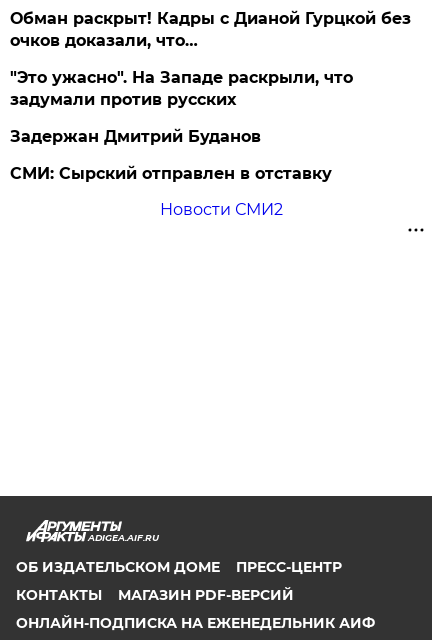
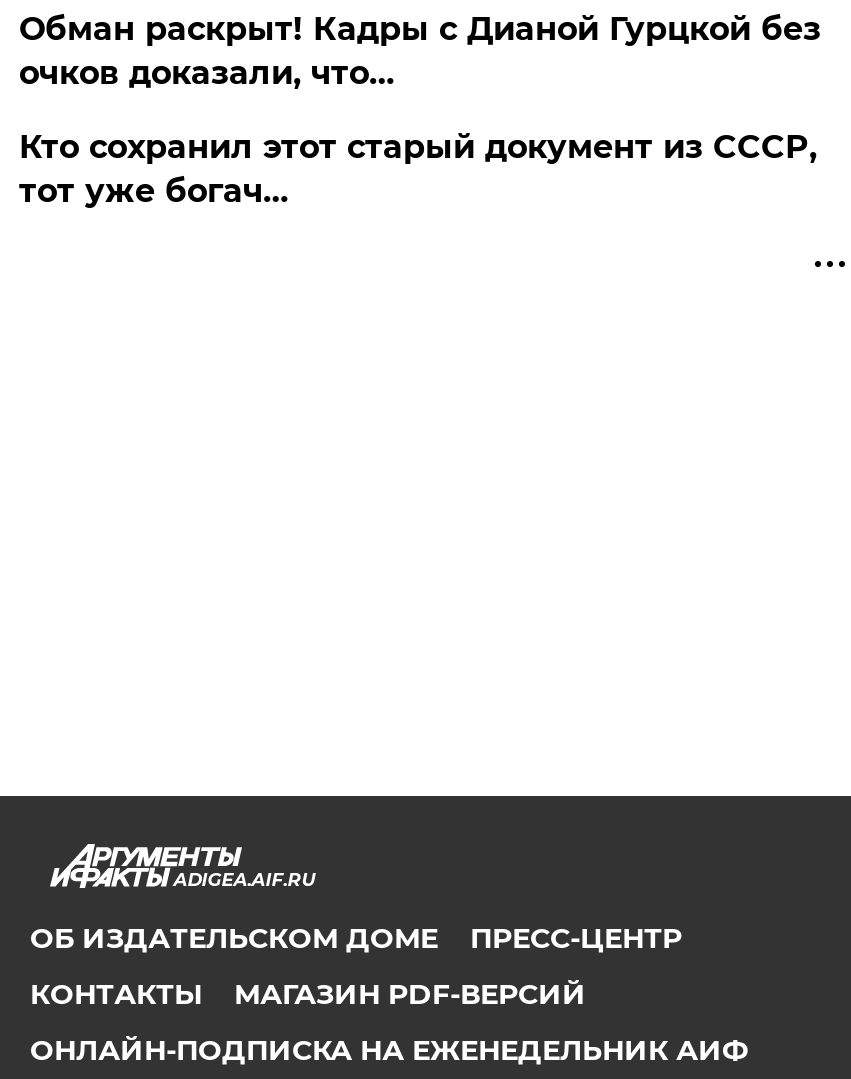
[10,68,353,219] "Это ужасно". На Западе раскрыли, что | задумали против русских | Задержан Дмитрий Буданов | СМИ: Сырский отправлен в отставку | Новости СМИ2 -> [19,128,817,210] Кто сохранил этот старый документ из СССР, | тот уже богач…

